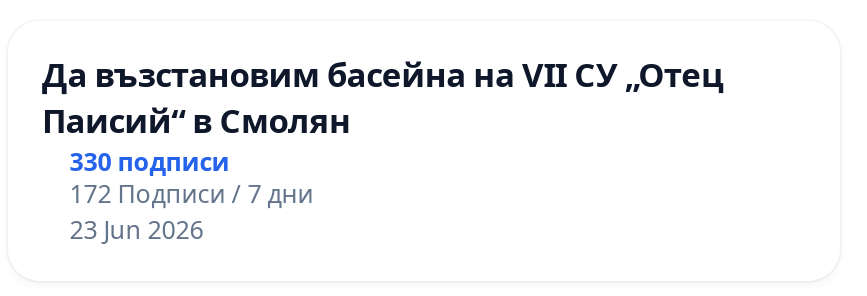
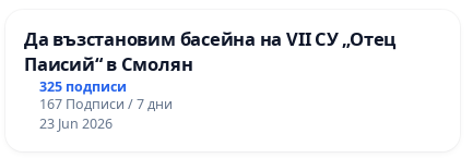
[70,145,230,179] 330 подписи -> [39,77,126,96] 325 подписи
[70,177,314,211] 172 Подписи / 7 дни -> [39,95,172,113] 167 Подписи / 7 дни

